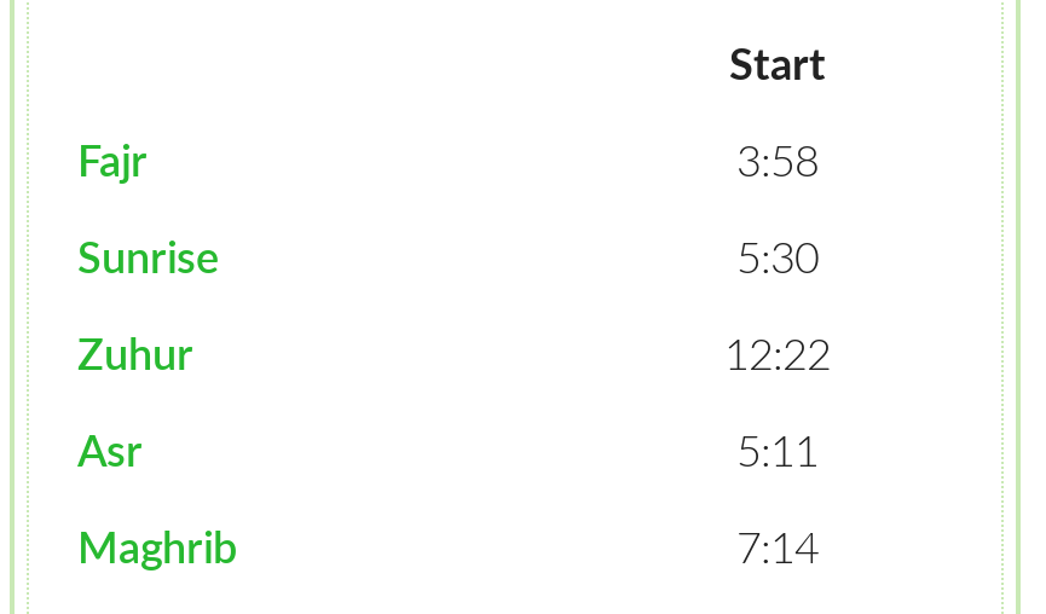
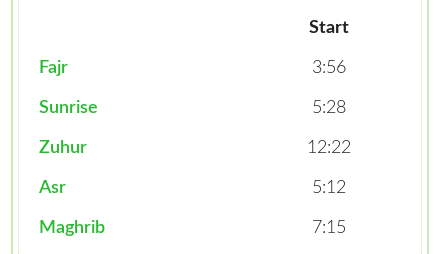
[736,143,819,186] 3:58 -> [311,59,345,77] 3:56
[736,239,819,283] 5:30 -> [311,99,345,117] 5:28
[736,433,819,476] 5:11 -> [311,179,345,197] 5:12
[736,529,819,573] 7:14 -> [311,219,345,237] 7:15

